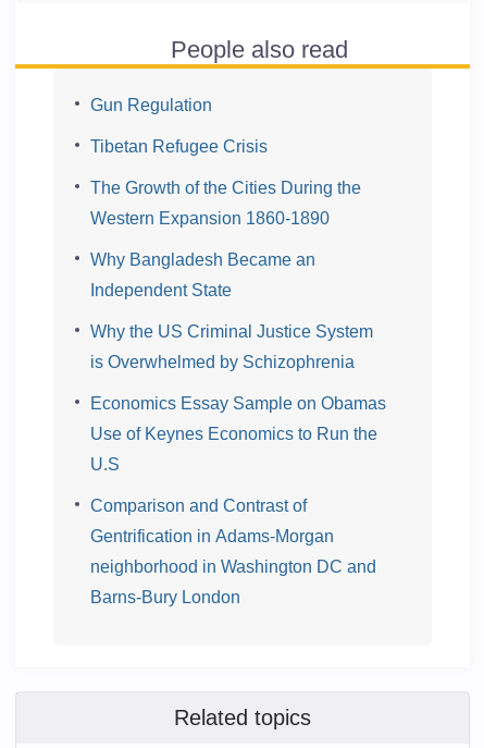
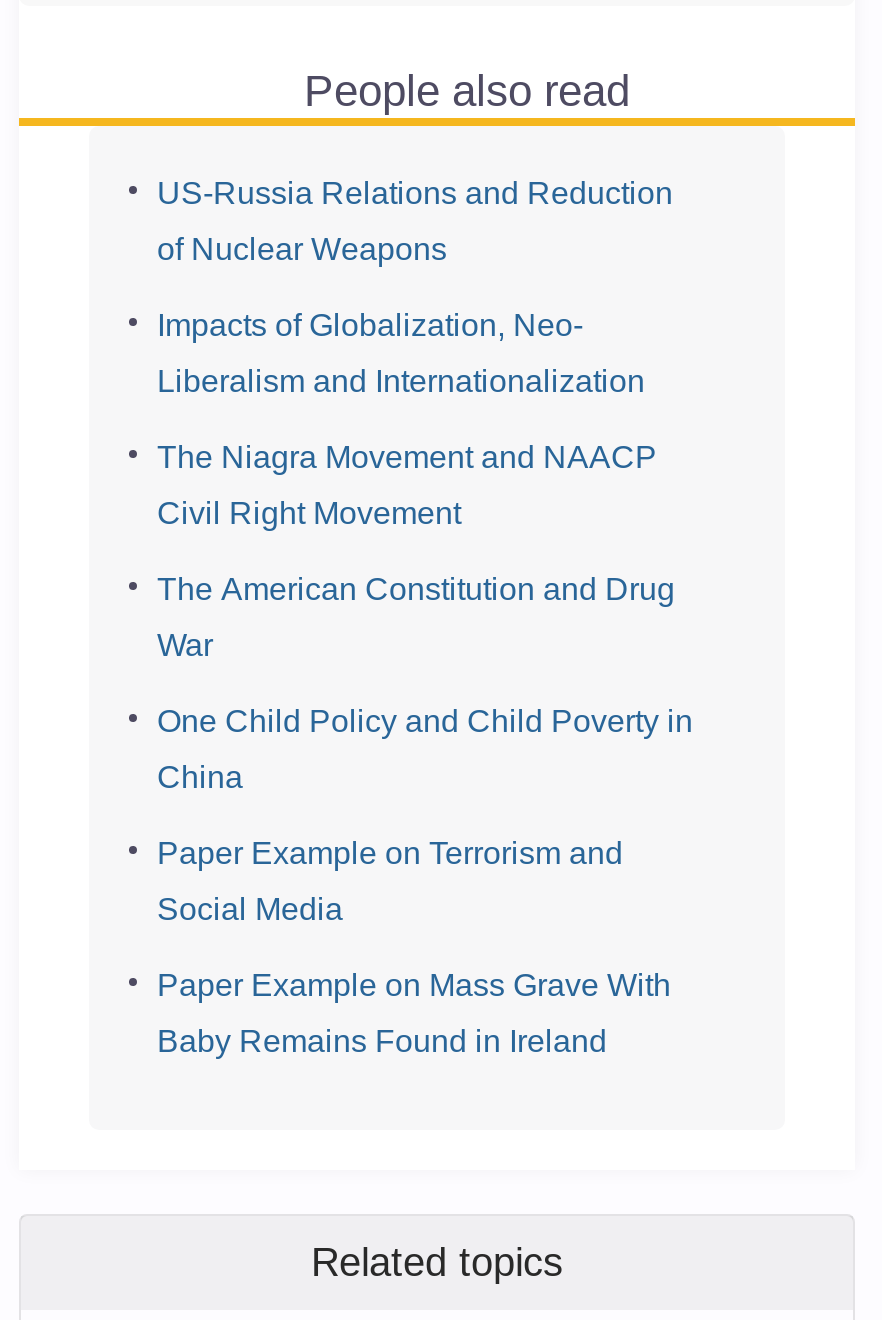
[90,96,386,606] Gun Regulation | Tibetan Refugee Crisis | The Growth of the Cities During the | Western Expansion 1860-1890 | Why Bangladesh Became an | Independent State | Why the US Criminal Justice System | is Overwhelmed by Schizophrenia | Economics Essay Sample on Obamas | Use of Keynes Economics to Run the | U.S | Comparison and Contrast of | Gentrification in Adams-Morgan | neighborhood in Washington DC and | Barns-Bury London -> [157,176,693,1058] US-Russia Relations and Reduction | of Nuclear Weapons | Impacts of Globalization, Neo- | Liberalism and Internationalization | The Niagra Movement and NAACP | Civil Right Movement | The American Constitution and Drug | War | One Child Policy and Child Poverty in | China | Paper Example on Terrorism and | Social Media | Paper Example on Mass Grave With | Baby Remains Found in Ireland

